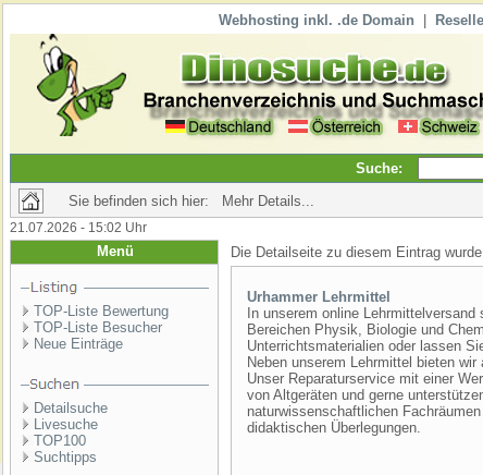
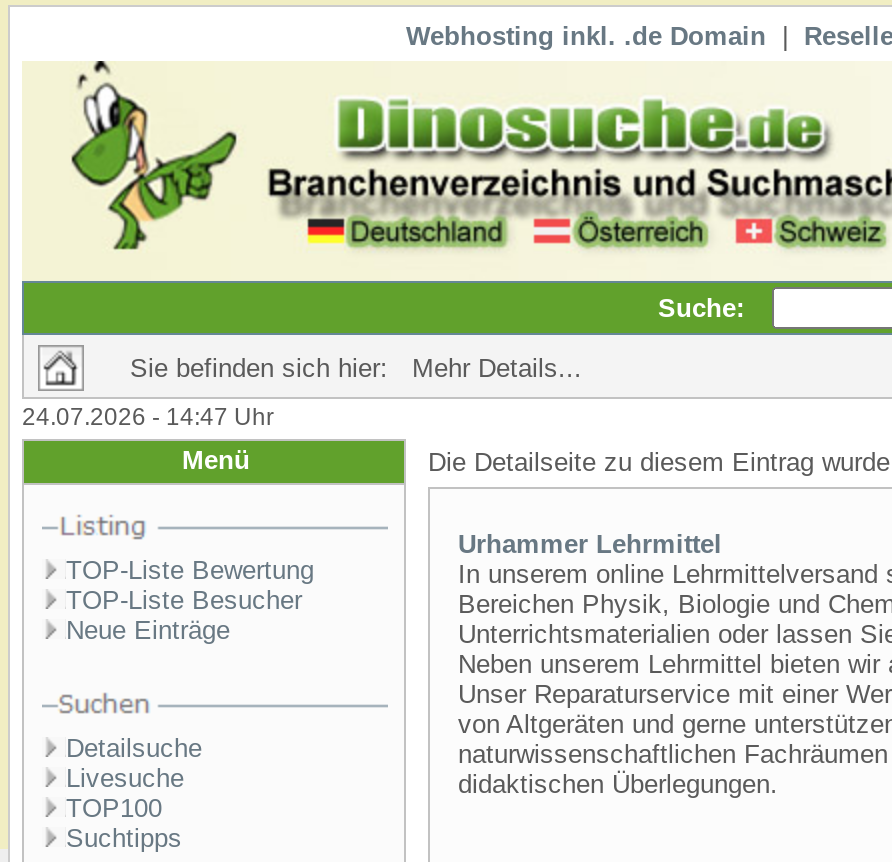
[10,220,147,235] 21.07.2026 - 15:02 Uhr -> [22,403,274,431] 24.07.2026 - 14:47 Uhr

